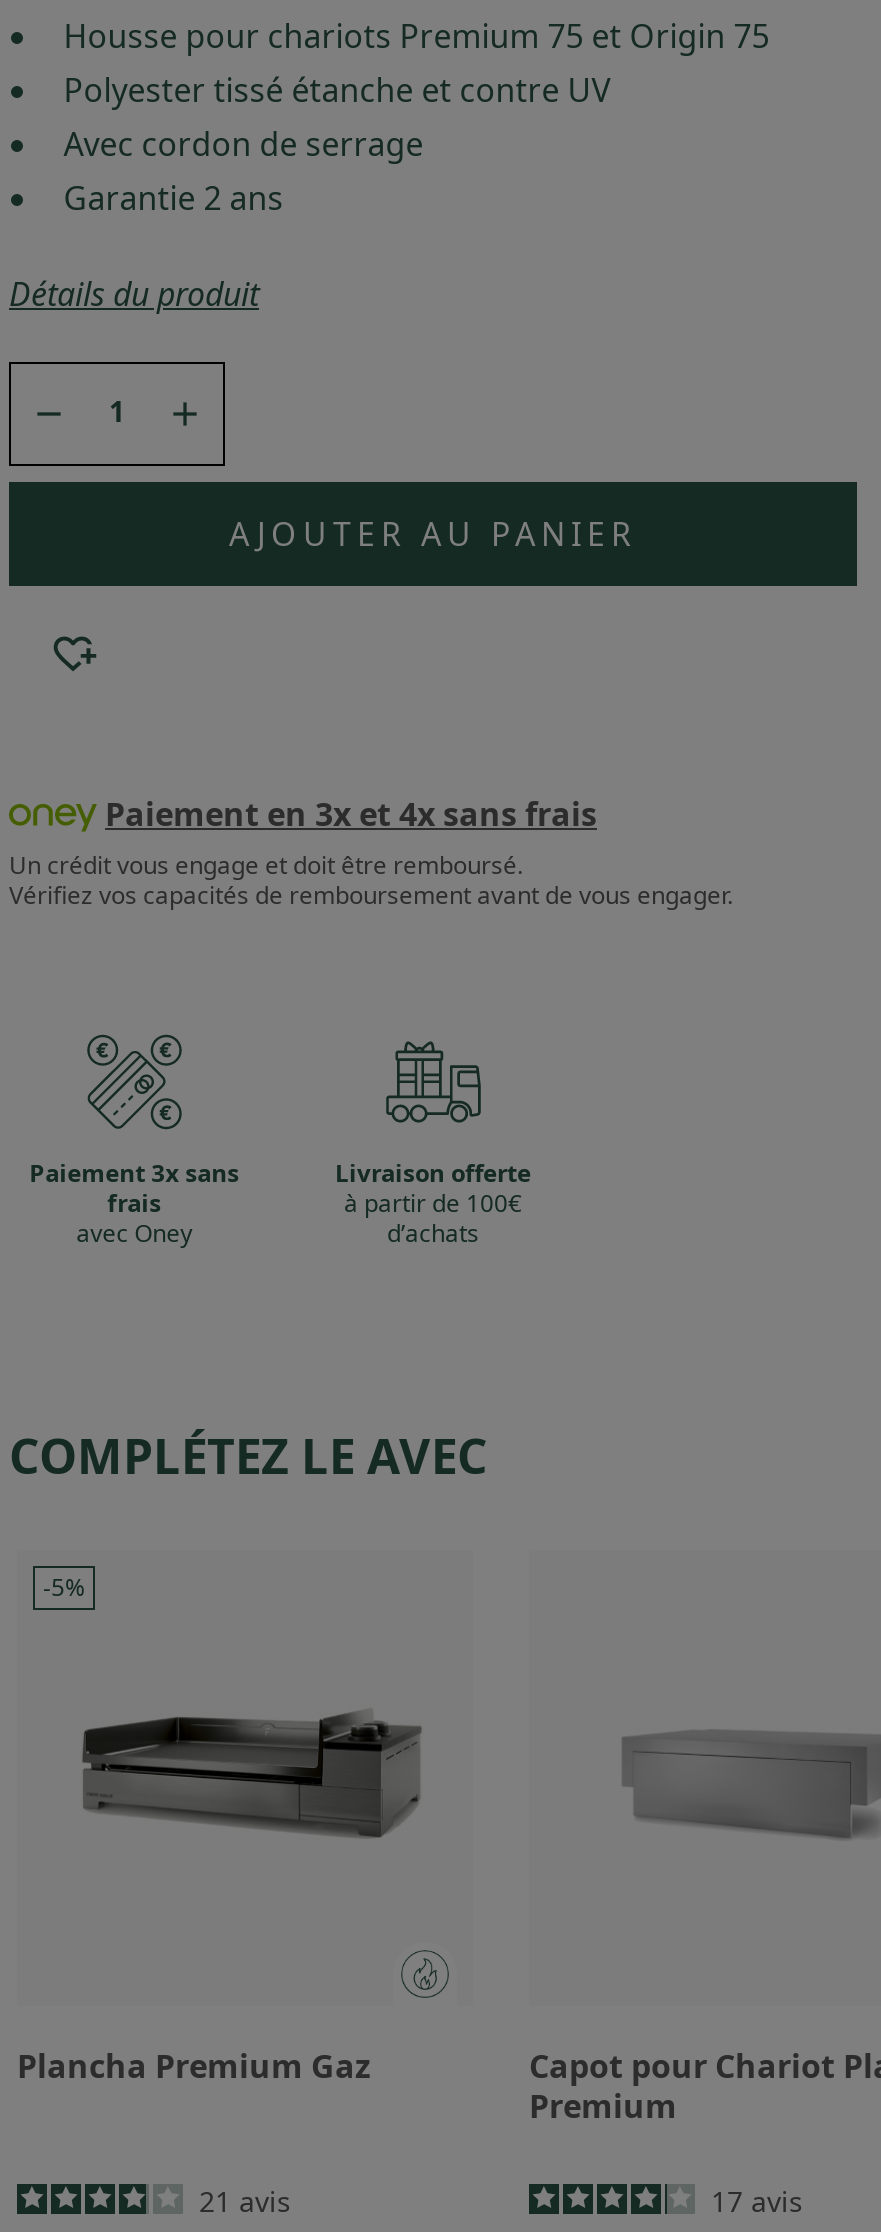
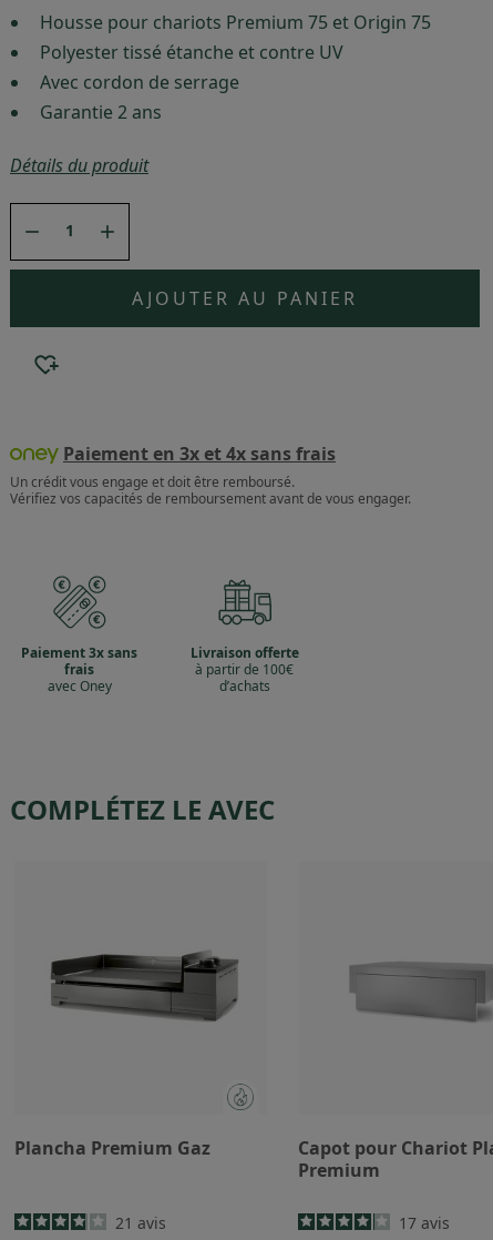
[43,1570,85,1604] -5% -> none

